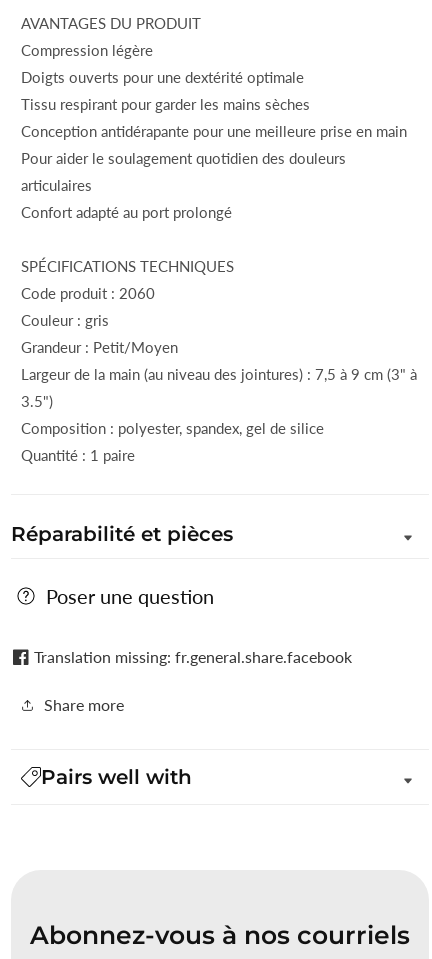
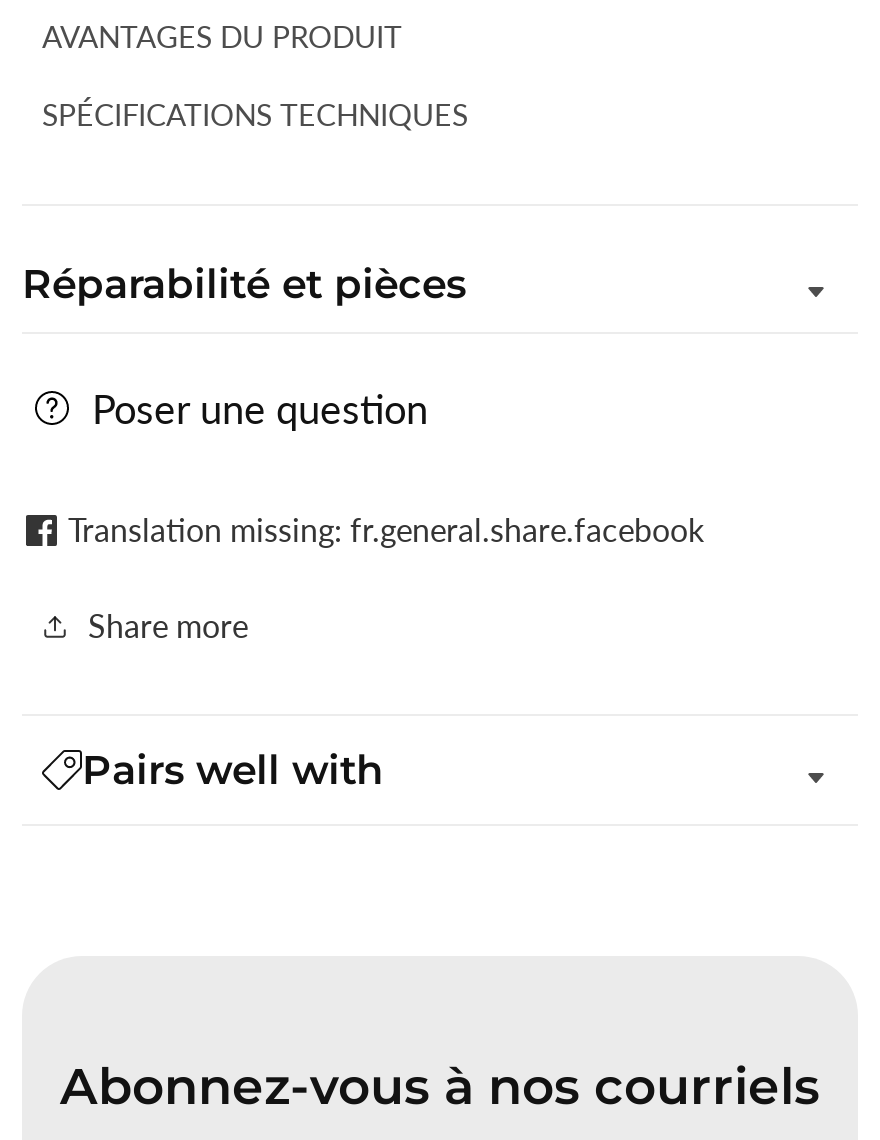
[21,41,407,221] Compression légère | Doigts ouverts pour une dextérité optimale | Tissu respirant pour garder les mains sèches | Conception antidérapante pour une meilleure prise en main | Pour aider le soulagement quotidien des douleurs | articulaires | Confort adapté au port prolongé -> none
[21,284,417,464] Code produit : 2060 | Couleur : gris | Grandeur : Petit/Moyen | Largeur de la main (au niveau des jointures) : 7,5 à 9 cm (3" à | 3.5") | Composition : polyester, spandex, gel de silice | Quantité : 1 paire -> none

